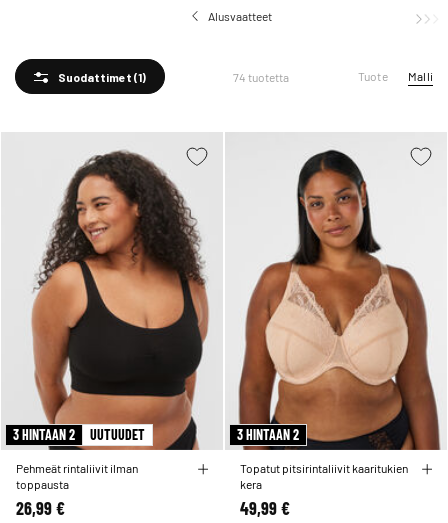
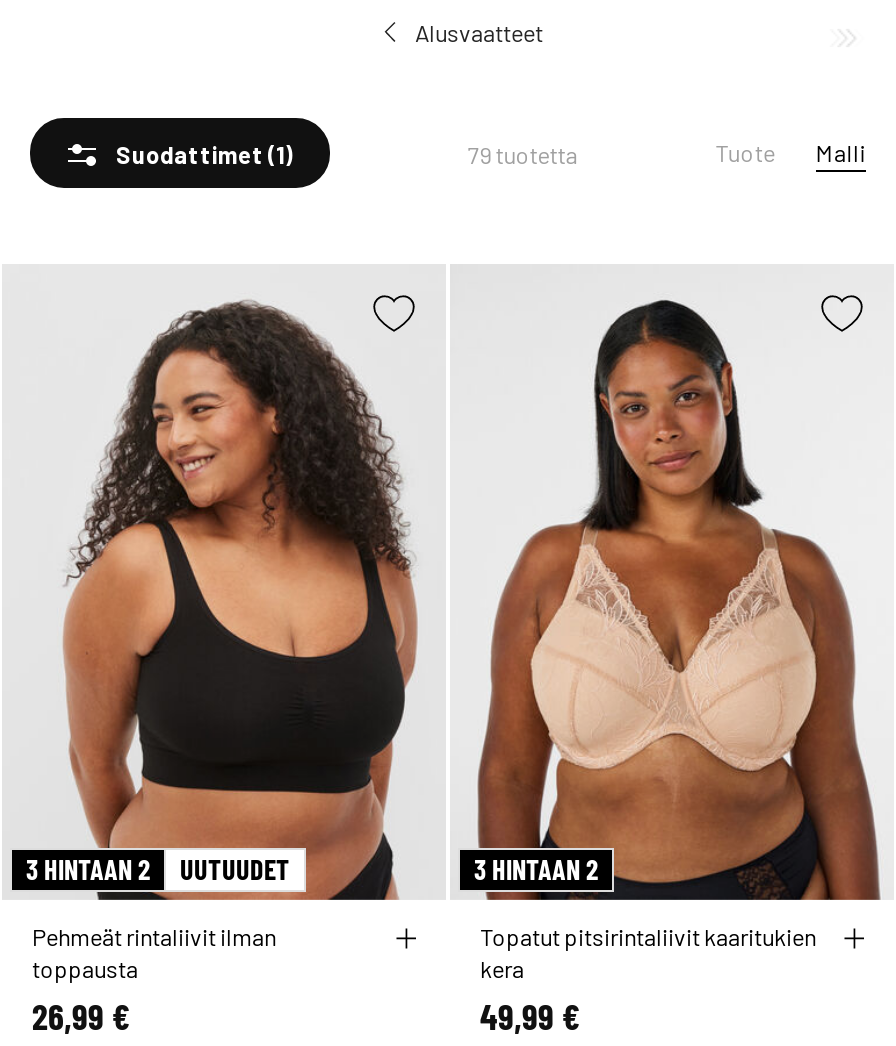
[233,68,289,84] 74 tuotetta -> [468,137,578,169] 79 tuotetta

